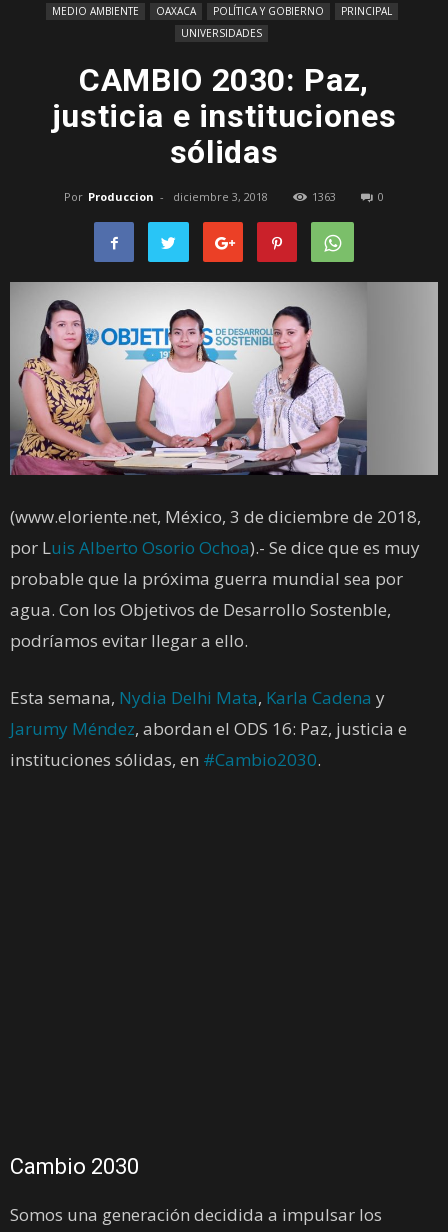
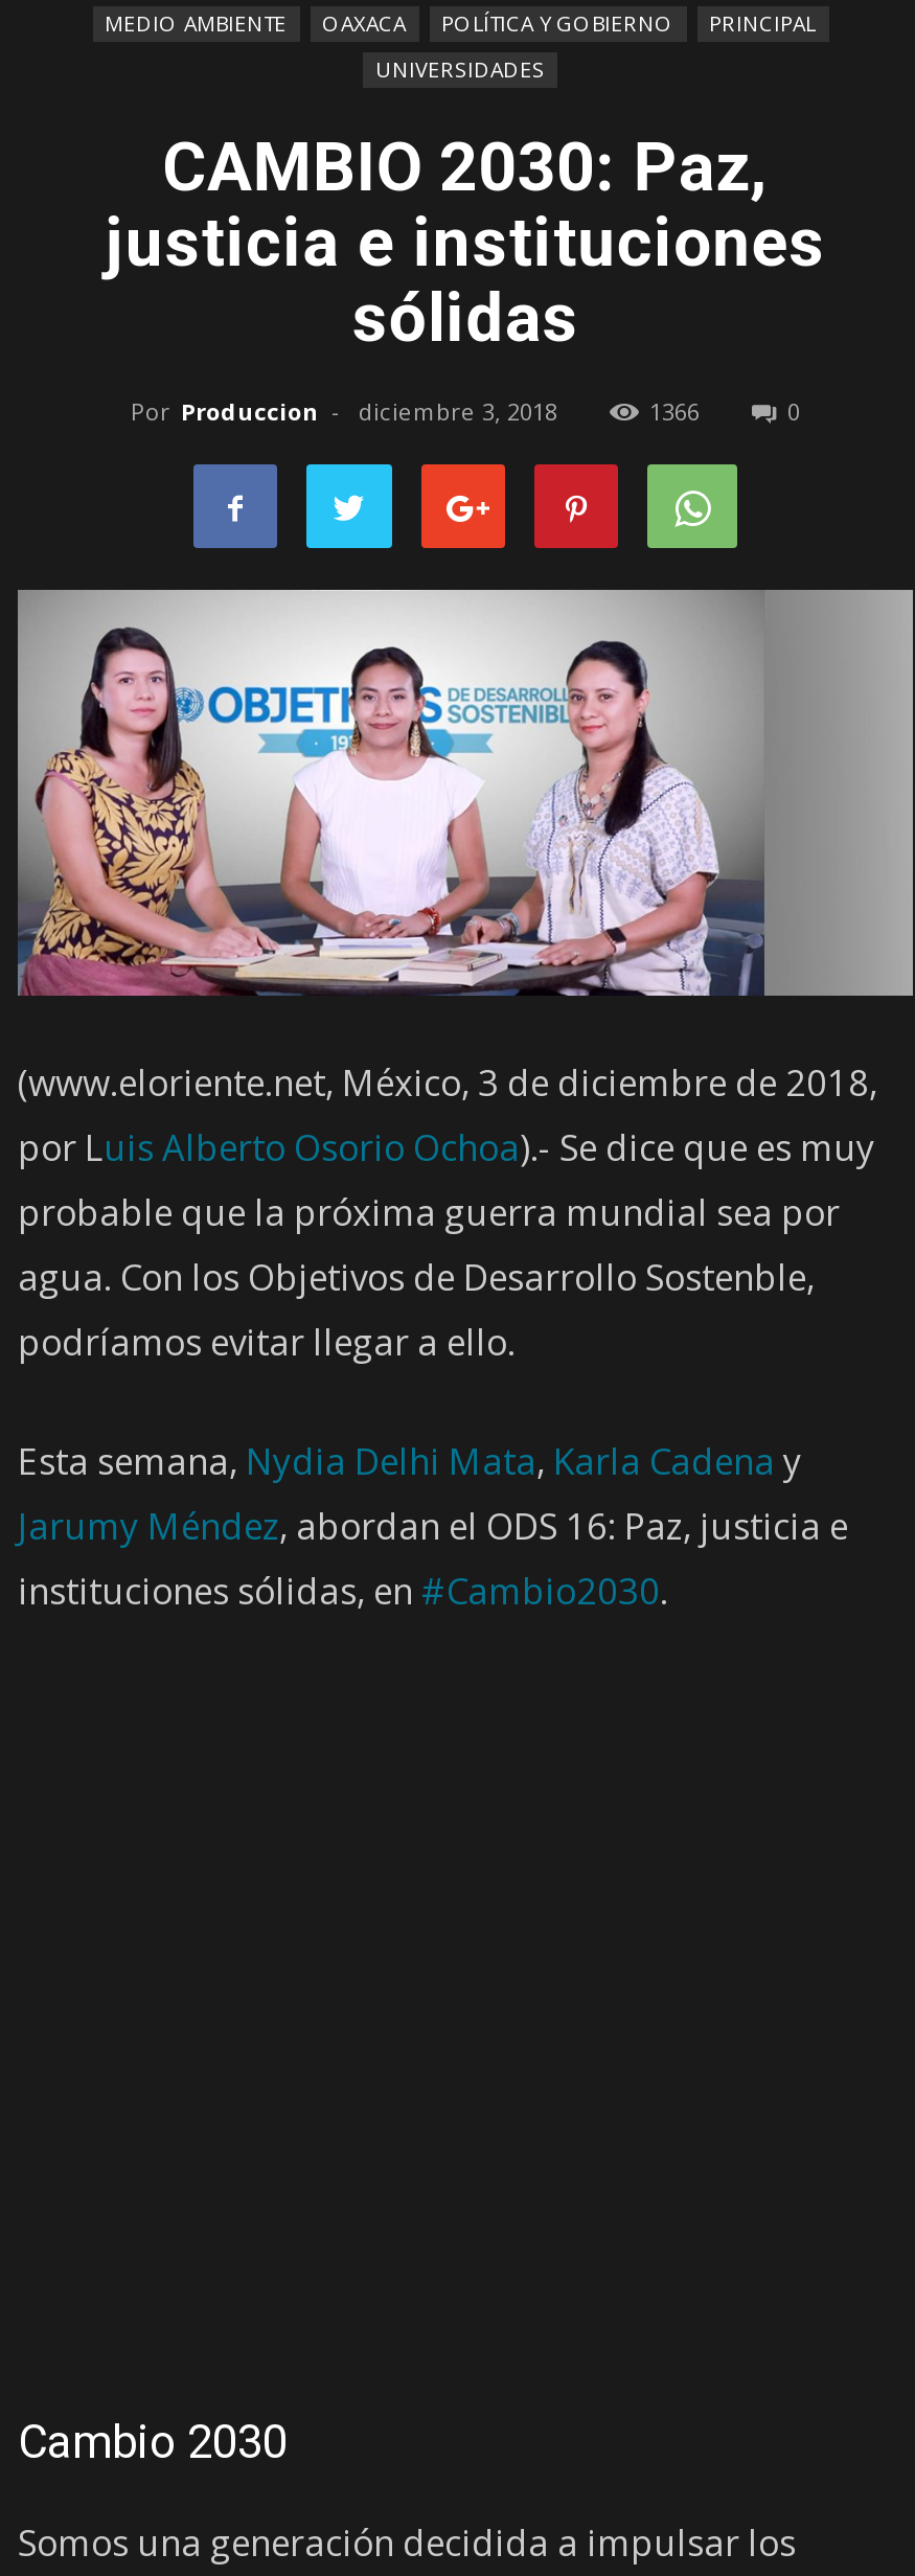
[312,189,336,204] 1363 -> [649,395,700,427] 1366

